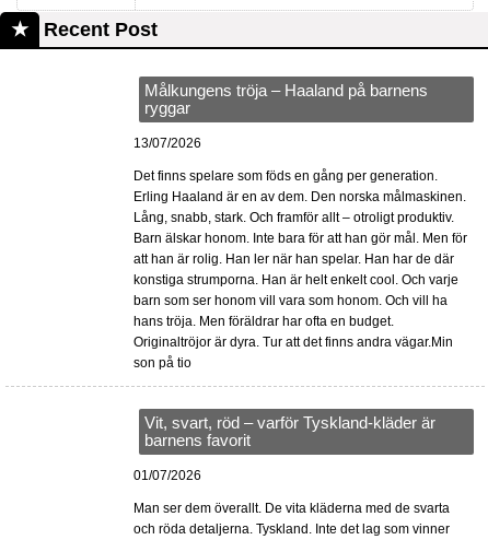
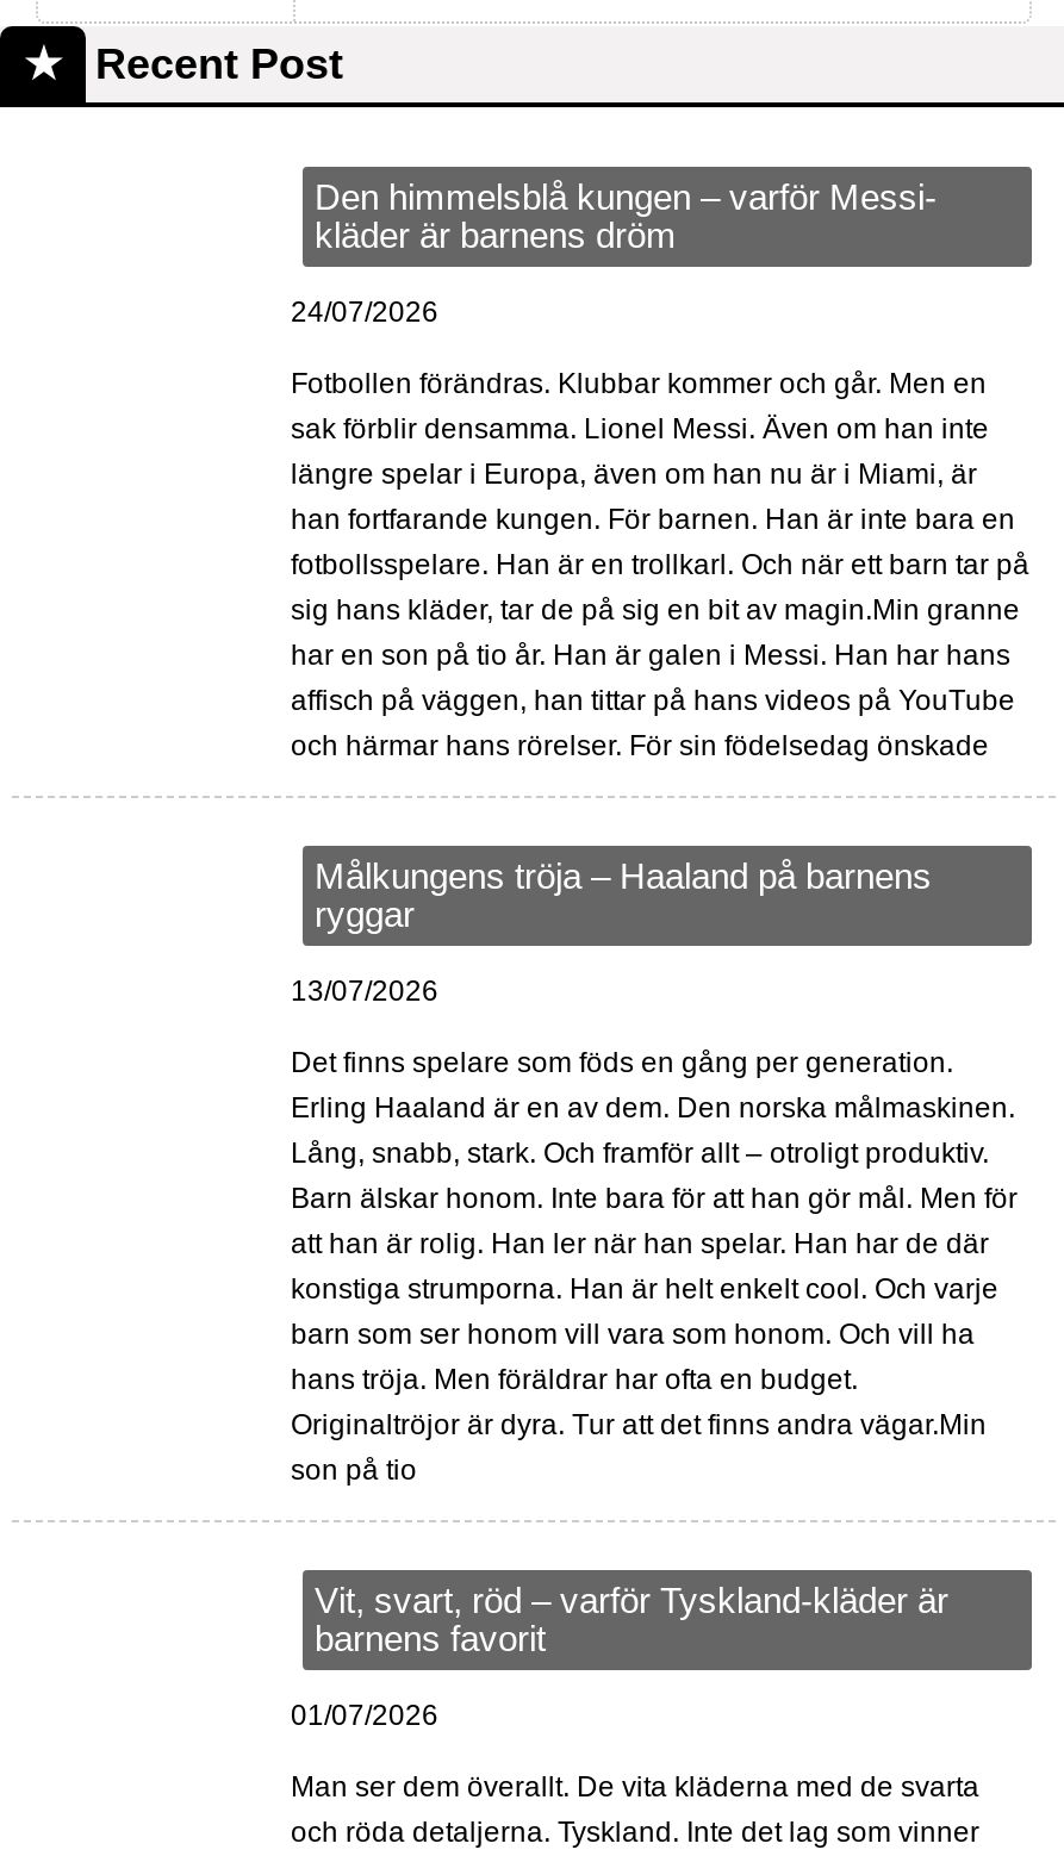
none -> [291,177,1029,763] Den himmelsblå kungen – varför Messi- | kläder är barnens dröm | 24/07/2026 | Fotbollen förändras. Klubbar kommer och går. Men en | sak förblir densamma. Lionel Messi. Även om han inte | längre spelar i Europa, även om han nu är i Miami, är | han fortfarande kungen. För barnen. Han är inte bara en | fotbollsspelare. Han är en trollkarl. Och när ett barn tar på | sig hans kläder, tar de på sig en bit av magin.Min granne | har en son på tio år. Han är galen i Messi. Han har hans | affisch på väggen, han tittar på hans videos på YouTube | och härmar hans rörelser. För sin födelsedag önskade

